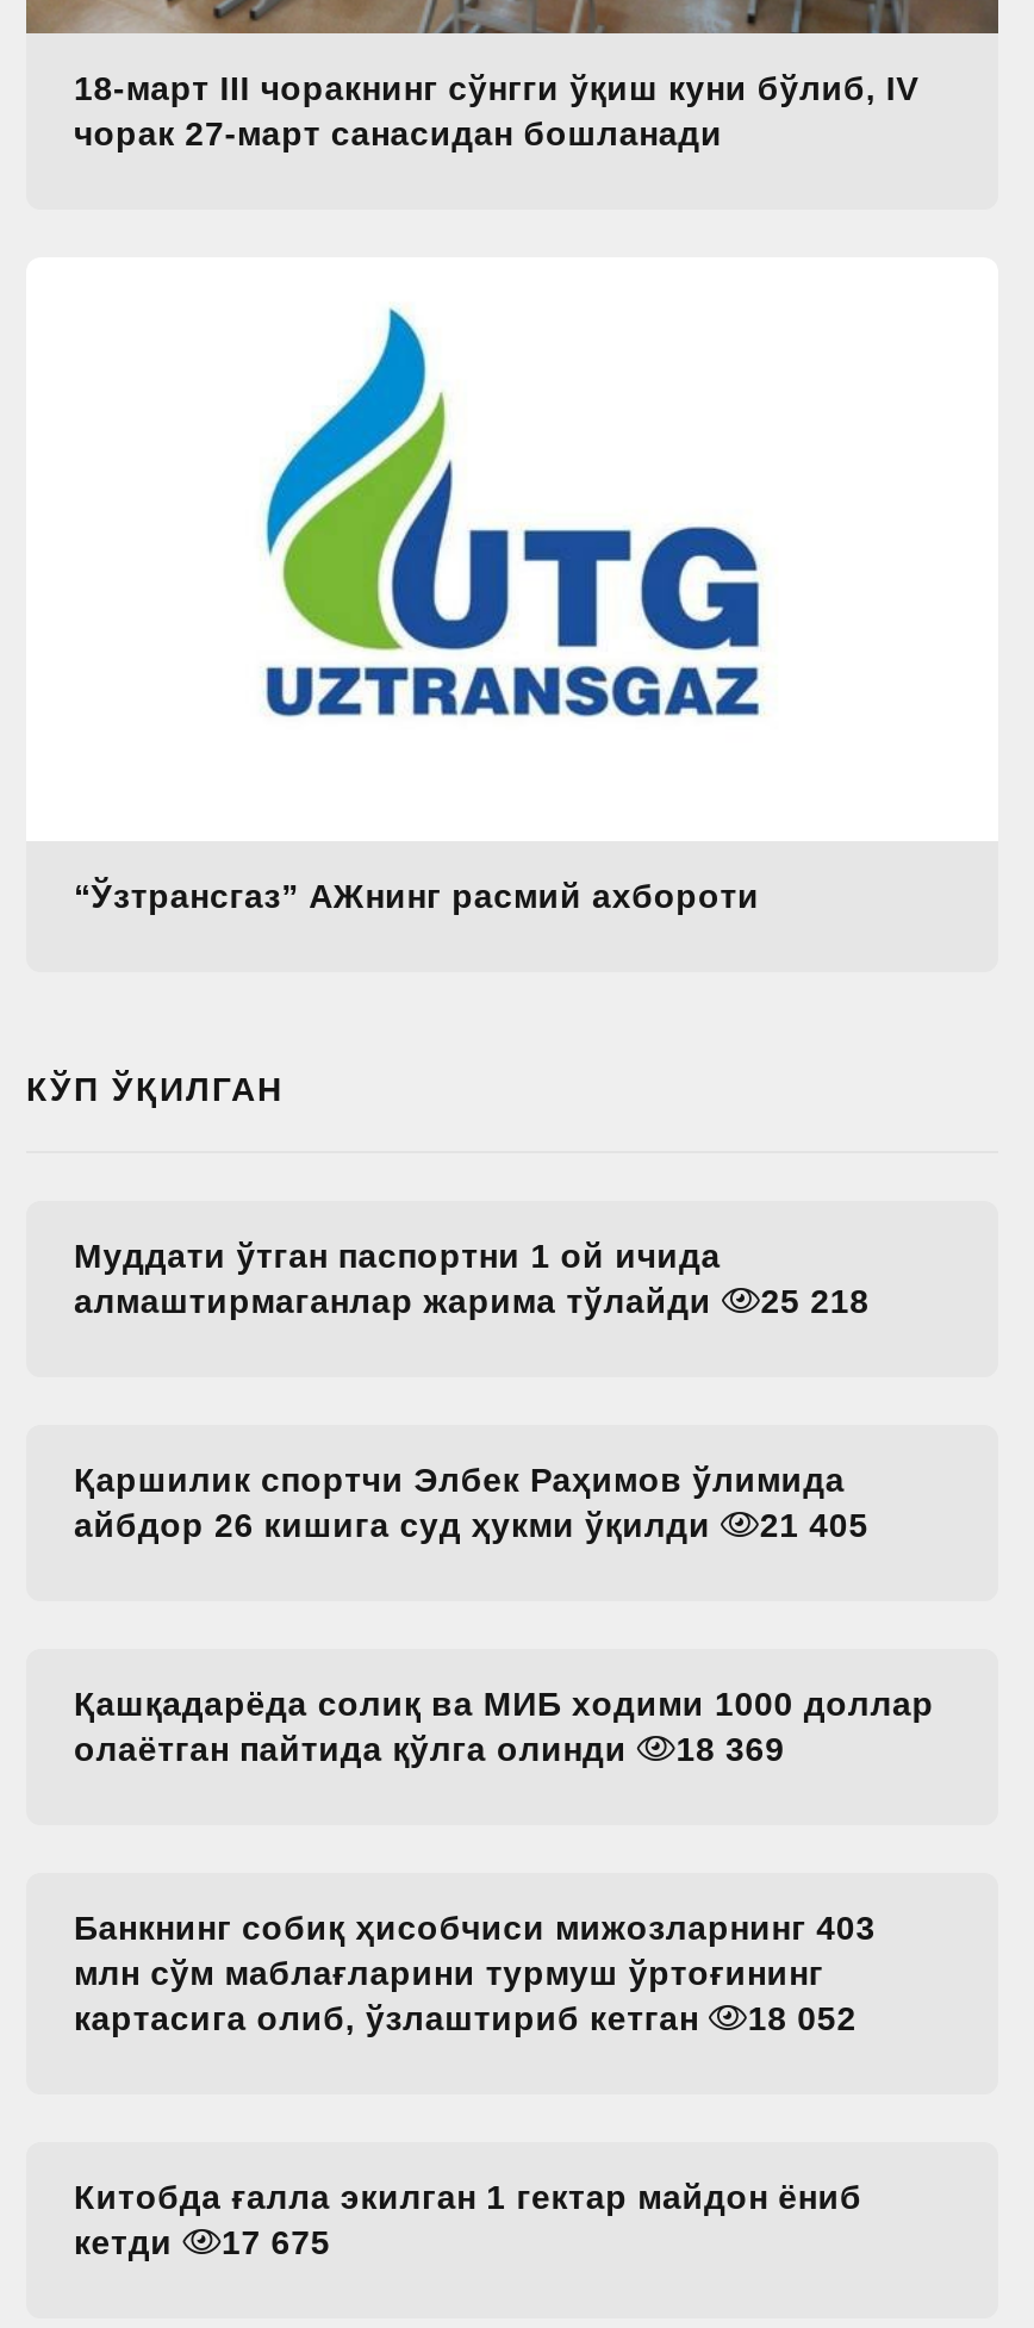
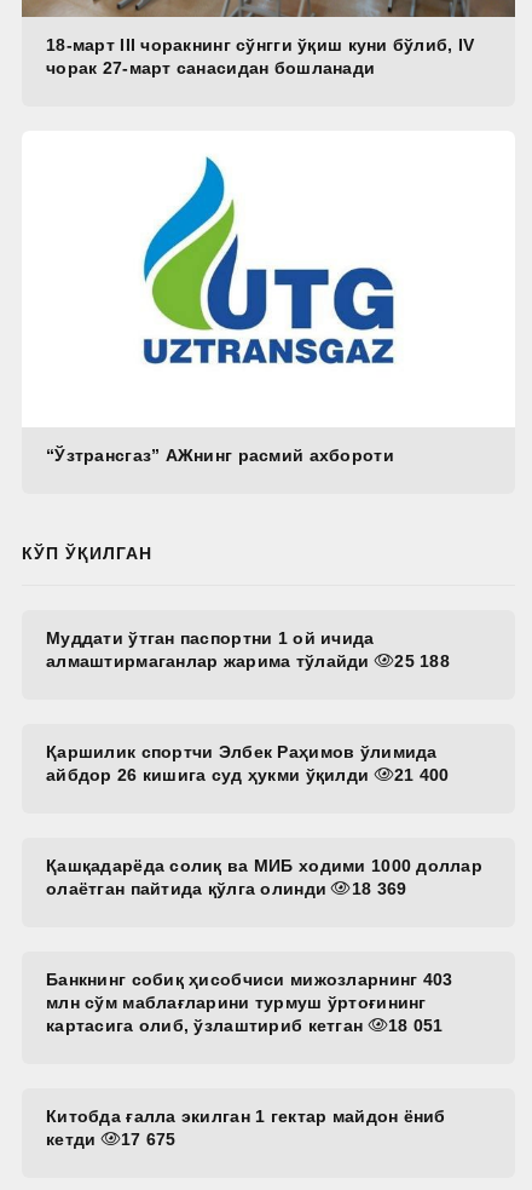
[74,1282,869,1320] алмаштирмаганлар жарима тўлайди 25 218 -> [46,651,450,671] алмаштирмаганлар жарима тўлайди 25 188
[74,1506,868,1544] айбдор 26 кишига суд ҳукми ўқилди 21 405 -> [46,765,449,784] айбдор 26 кишига суд ҳукми ўқилди 21 400
[74,1999,857,2037] картасига олиб, ўзлаштириб кетган 18 052 -> [46,1016,443,1035] картасига олиб, ўзлаштириб кетган 18 051

